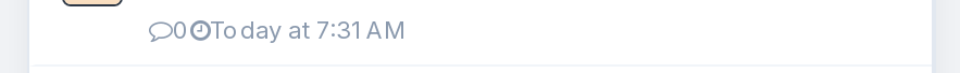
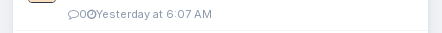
[210,15,406,45] Today at 7:31 AM -> [96,7,212,21] Yesterday at 6:07 AM

